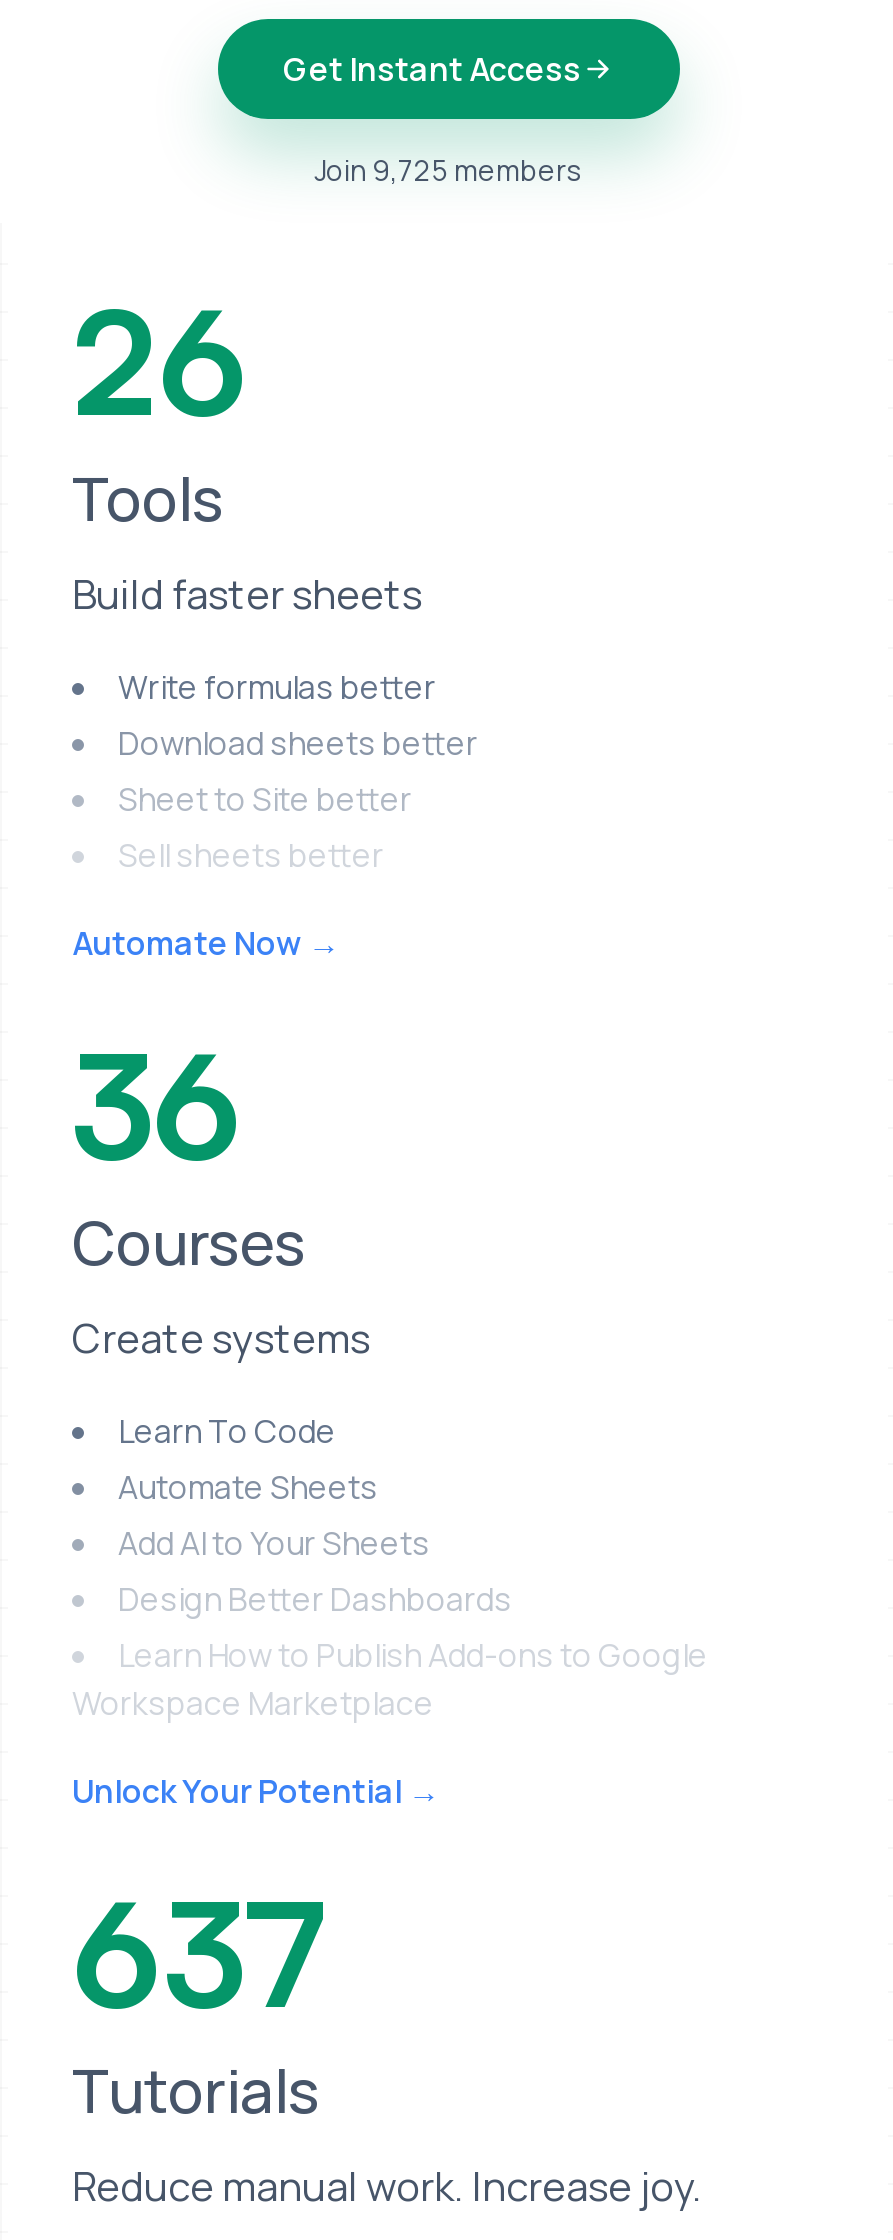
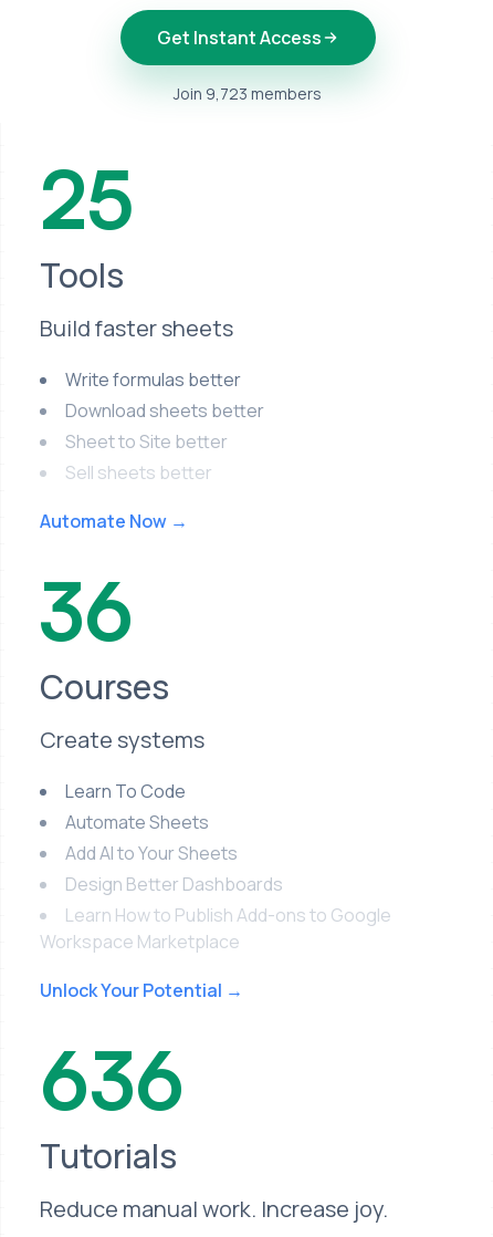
[314,151,582,189] Join 9,725 members -> [174,83,322,104] Join 9,723 members
[72,269,248,449] 26 -> [40,148,134,248] 25
[72,1861,326,2041] 637 -> [40,1029,185,1129] 636

